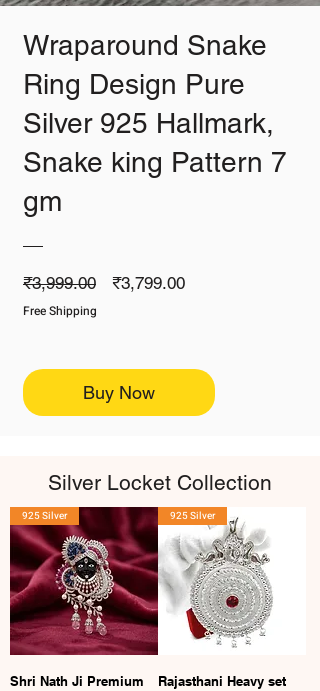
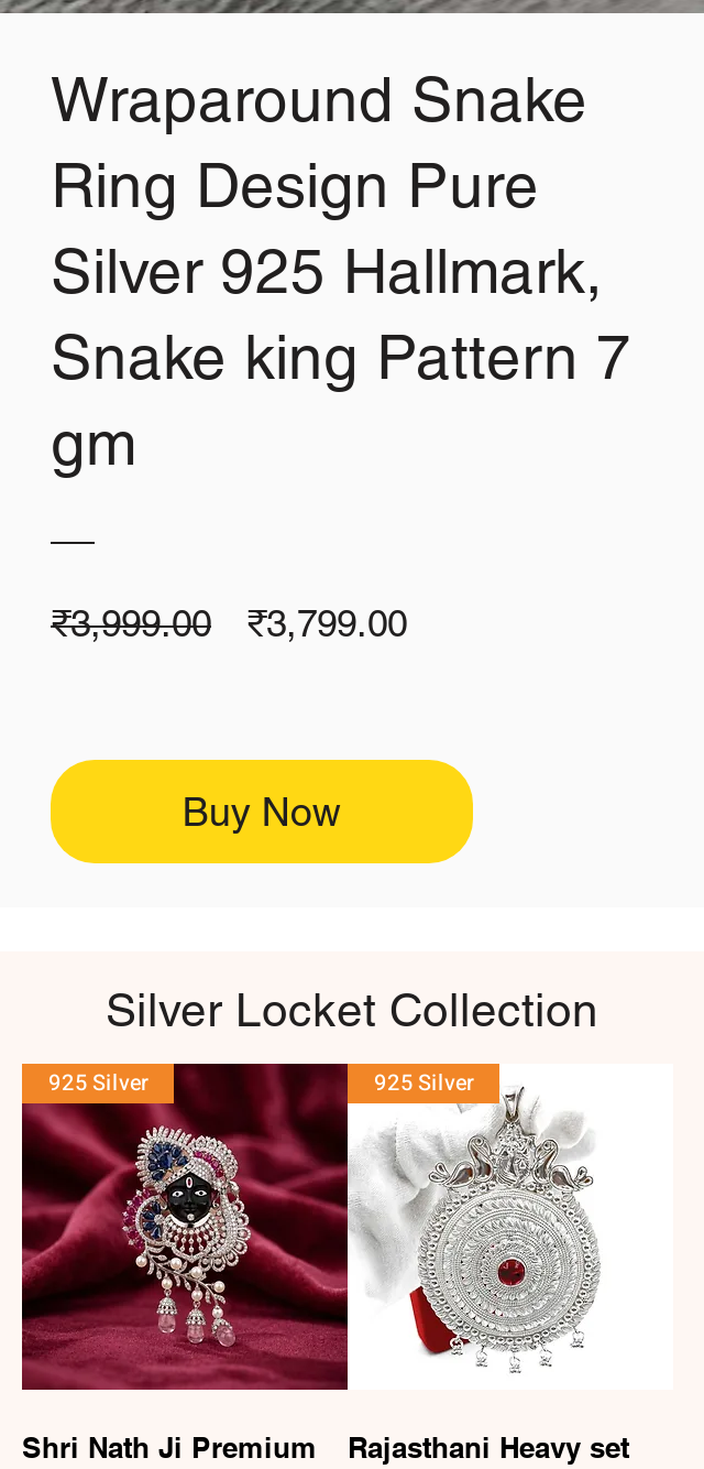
[23,302,97,320] Free Shipping -> none

